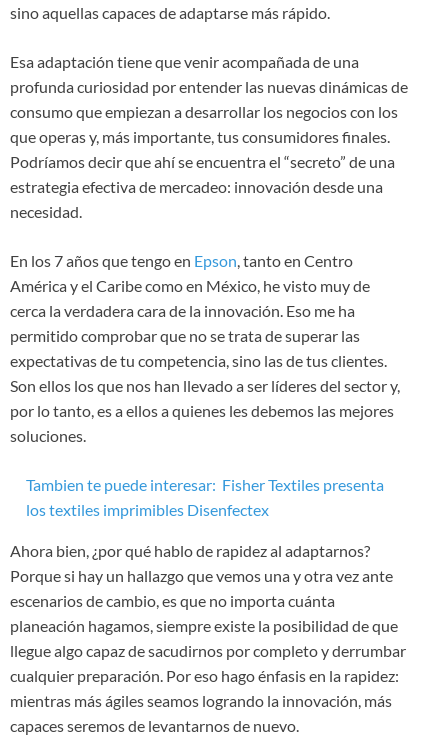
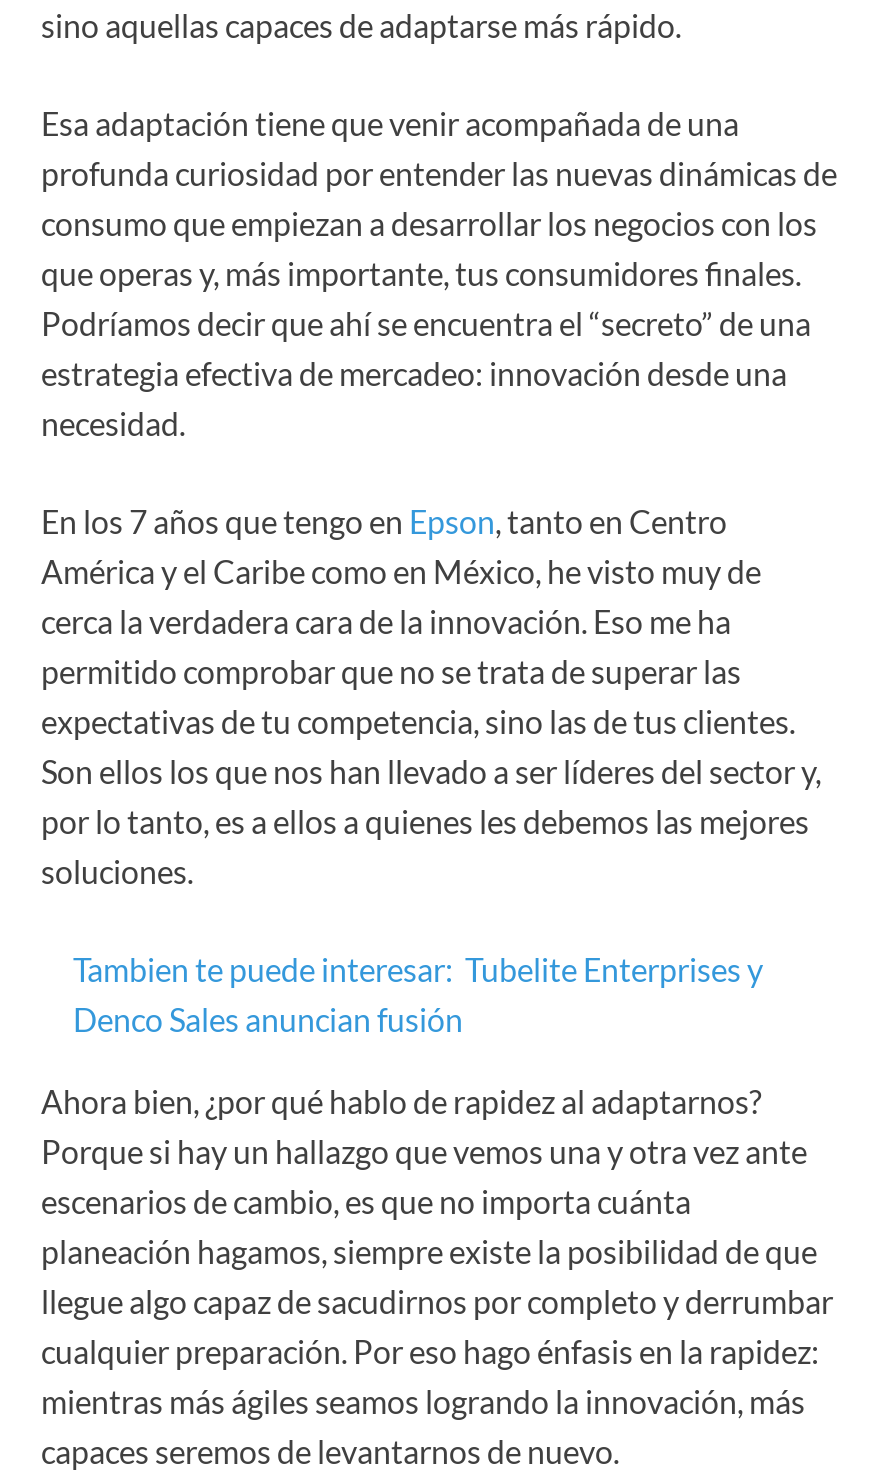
[26,475,384,519] Tambien te puede interesar: Fisher Textiles presenta | los textiles imprimibles Disenfectex -> [73,949,763,1037] Tambien te puede interesar: Tubelite Enterprises y | Denco Sales anuncian fusión

